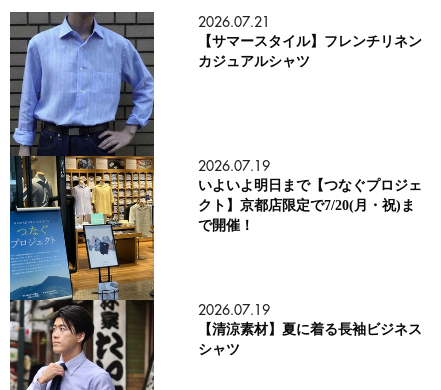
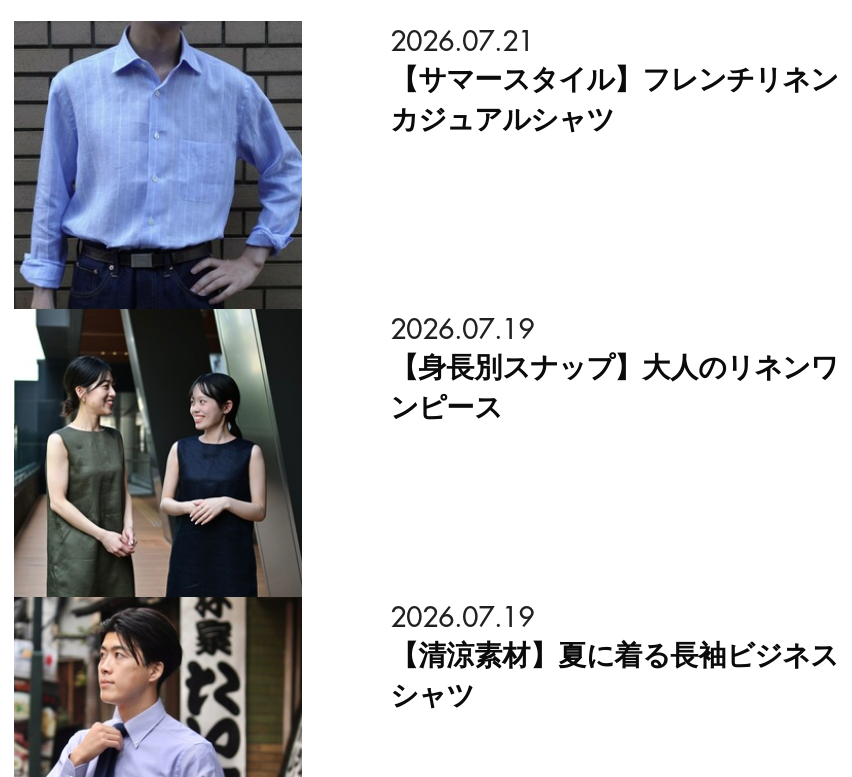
[9,155,155,301] [image] -> [12,307,304,597] [image]
[198,178,422,233] いよいよ明日まで【つなぐプロジェ | クト】京都店限定で7/20(月・祝)ま | で開催！ -> [390,353,838,423] 【身長別スナップ】大人のリネンワ | ンピース

